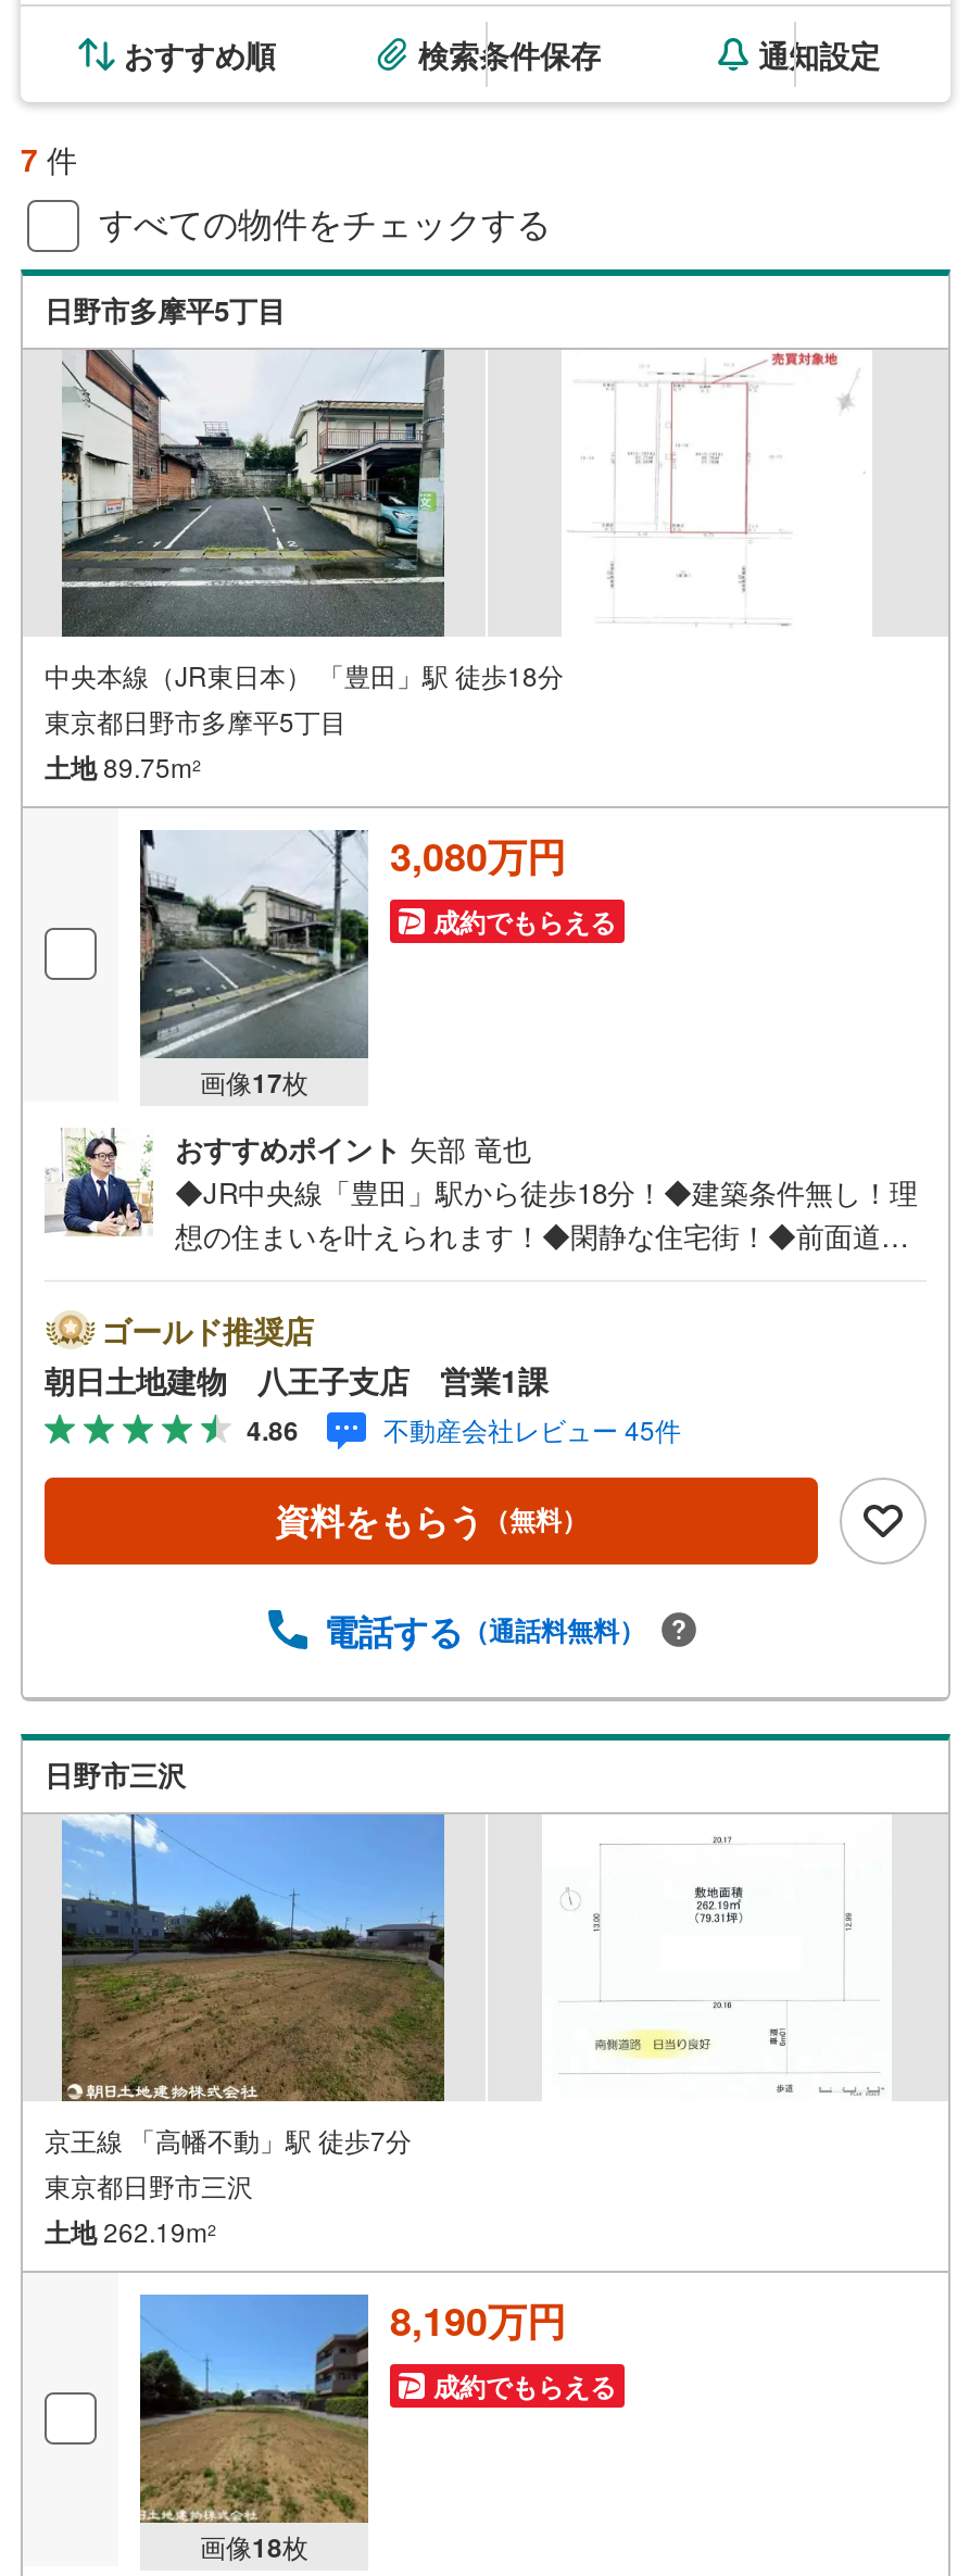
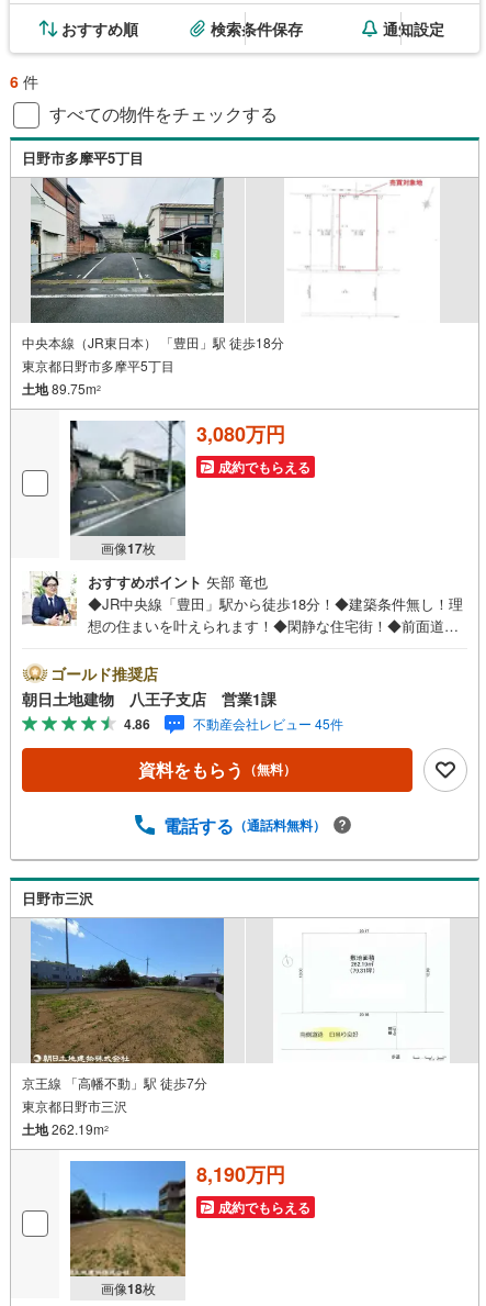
[21,136,77,180] 7件 -> [10,70,38,92] 6件

